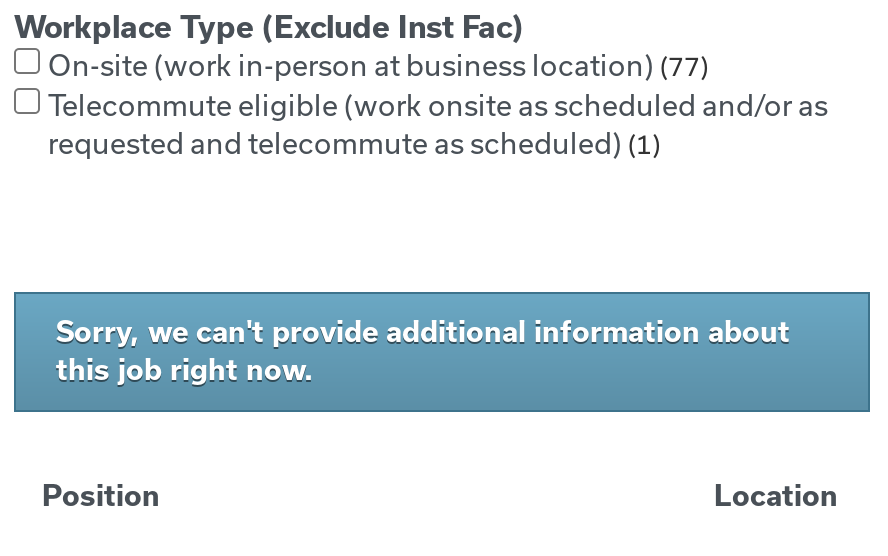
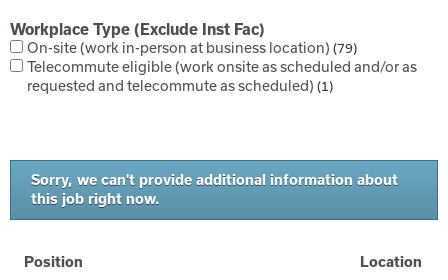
[48,48,700,82] On-site (work in-person at business location) 77 -> [27,40,353,56] On-site (work in-person at business location) 79

